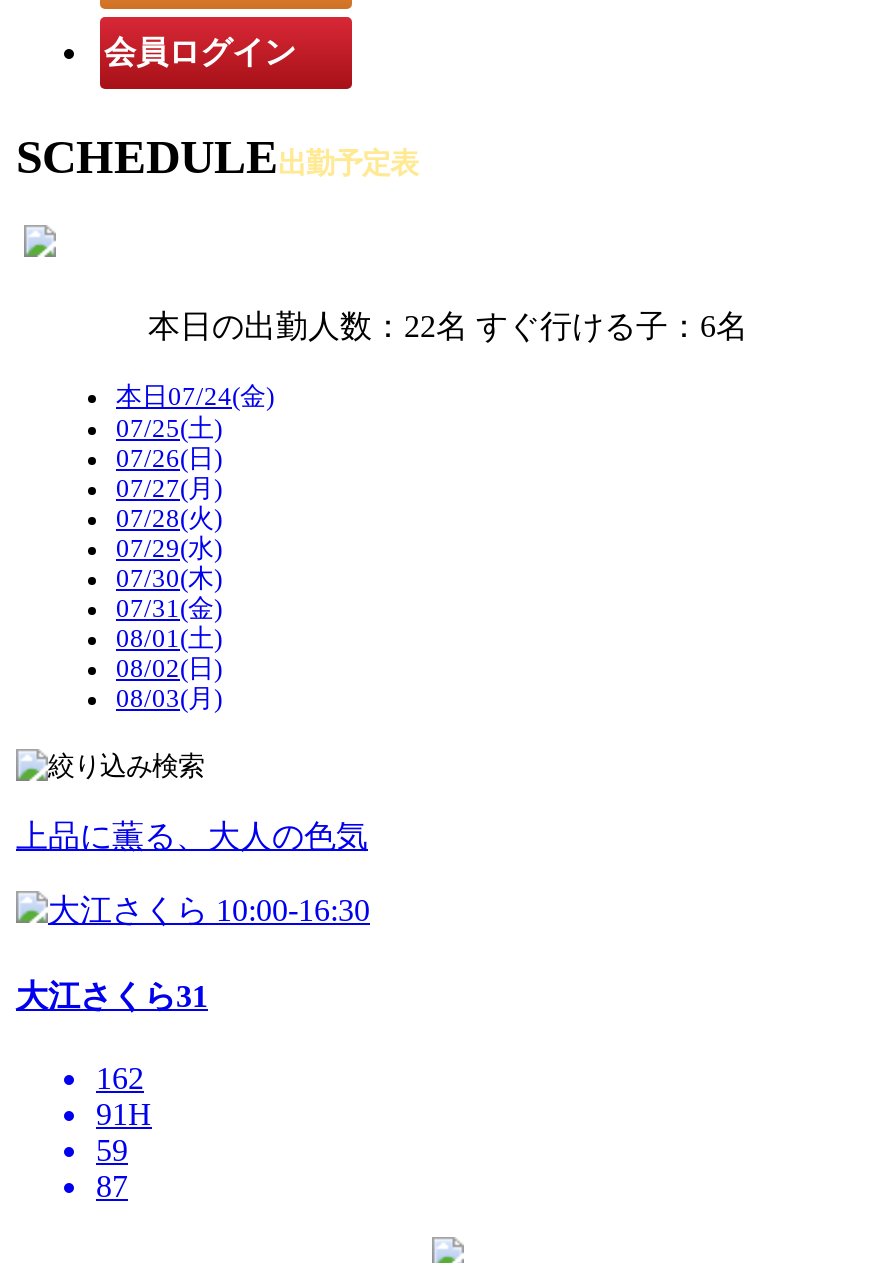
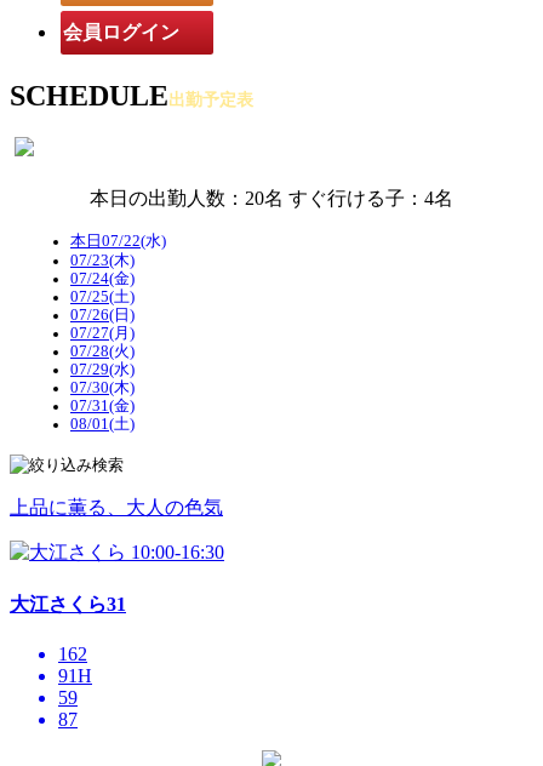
[148,310,748,344] 本日の出勤人数：22名 すぐ行ける子：6名 -> [90,188,453,209] 本日の出勤人数：20名 すぐ行ける子：4名
[116,384,266,412] 本日07/24 金 -> [70,233,161,288] 本日07/22 水 | 07/23 木 | 07/24 金
moved [116,416,214,654] -> [70,289,130,433]: 07/25 土 | 07/26 日 | 07/27 月 | 07/28 火 | 07/29 水 | 07/30 木 | 07/31 金 | 08/01 土
[116,656,214,714] 08/02 日 | 08/03 月 -> none

